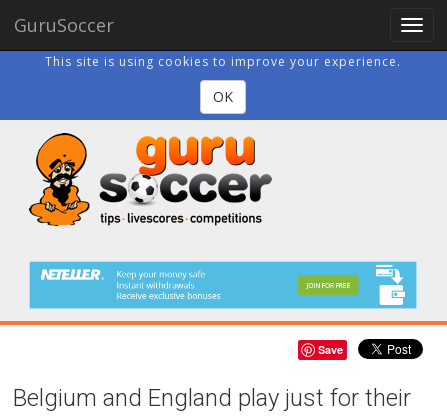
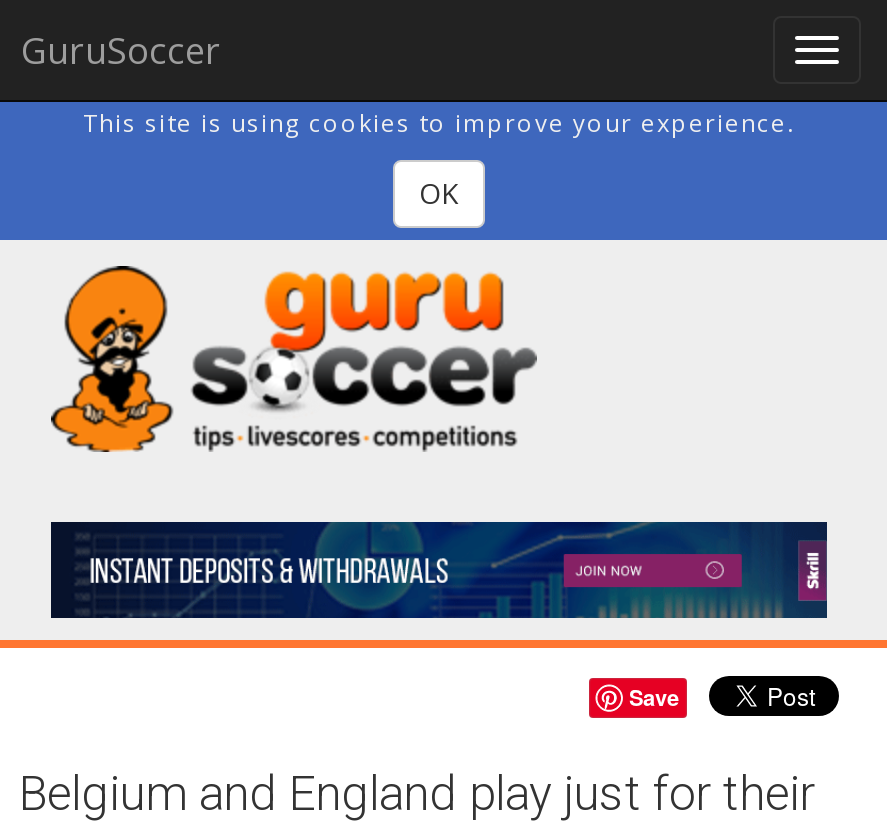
[29,261,417,309] [image] -> [49,520,829,620] [image]

